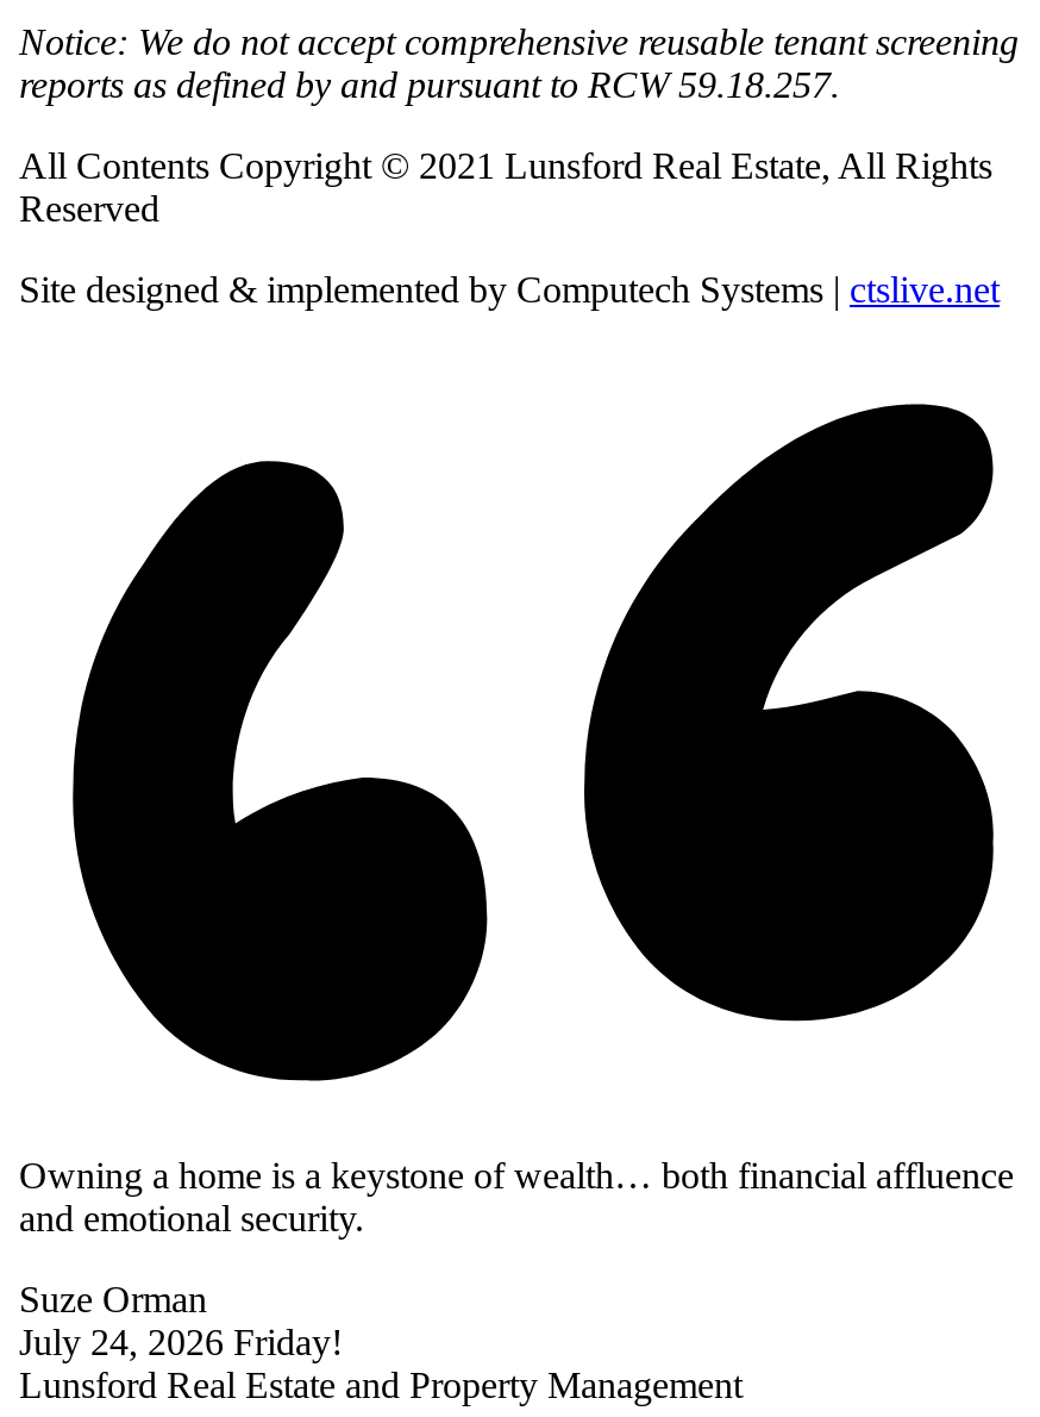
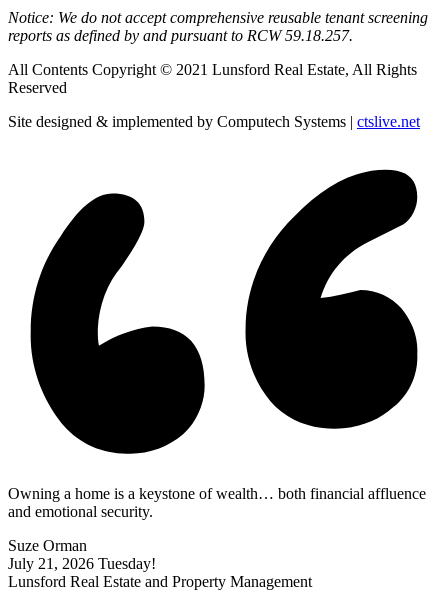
[19,1322,343,1362] July 24, 2026 Friday! -> [8,555,156,572] July 21, 2026 Tuesday!

